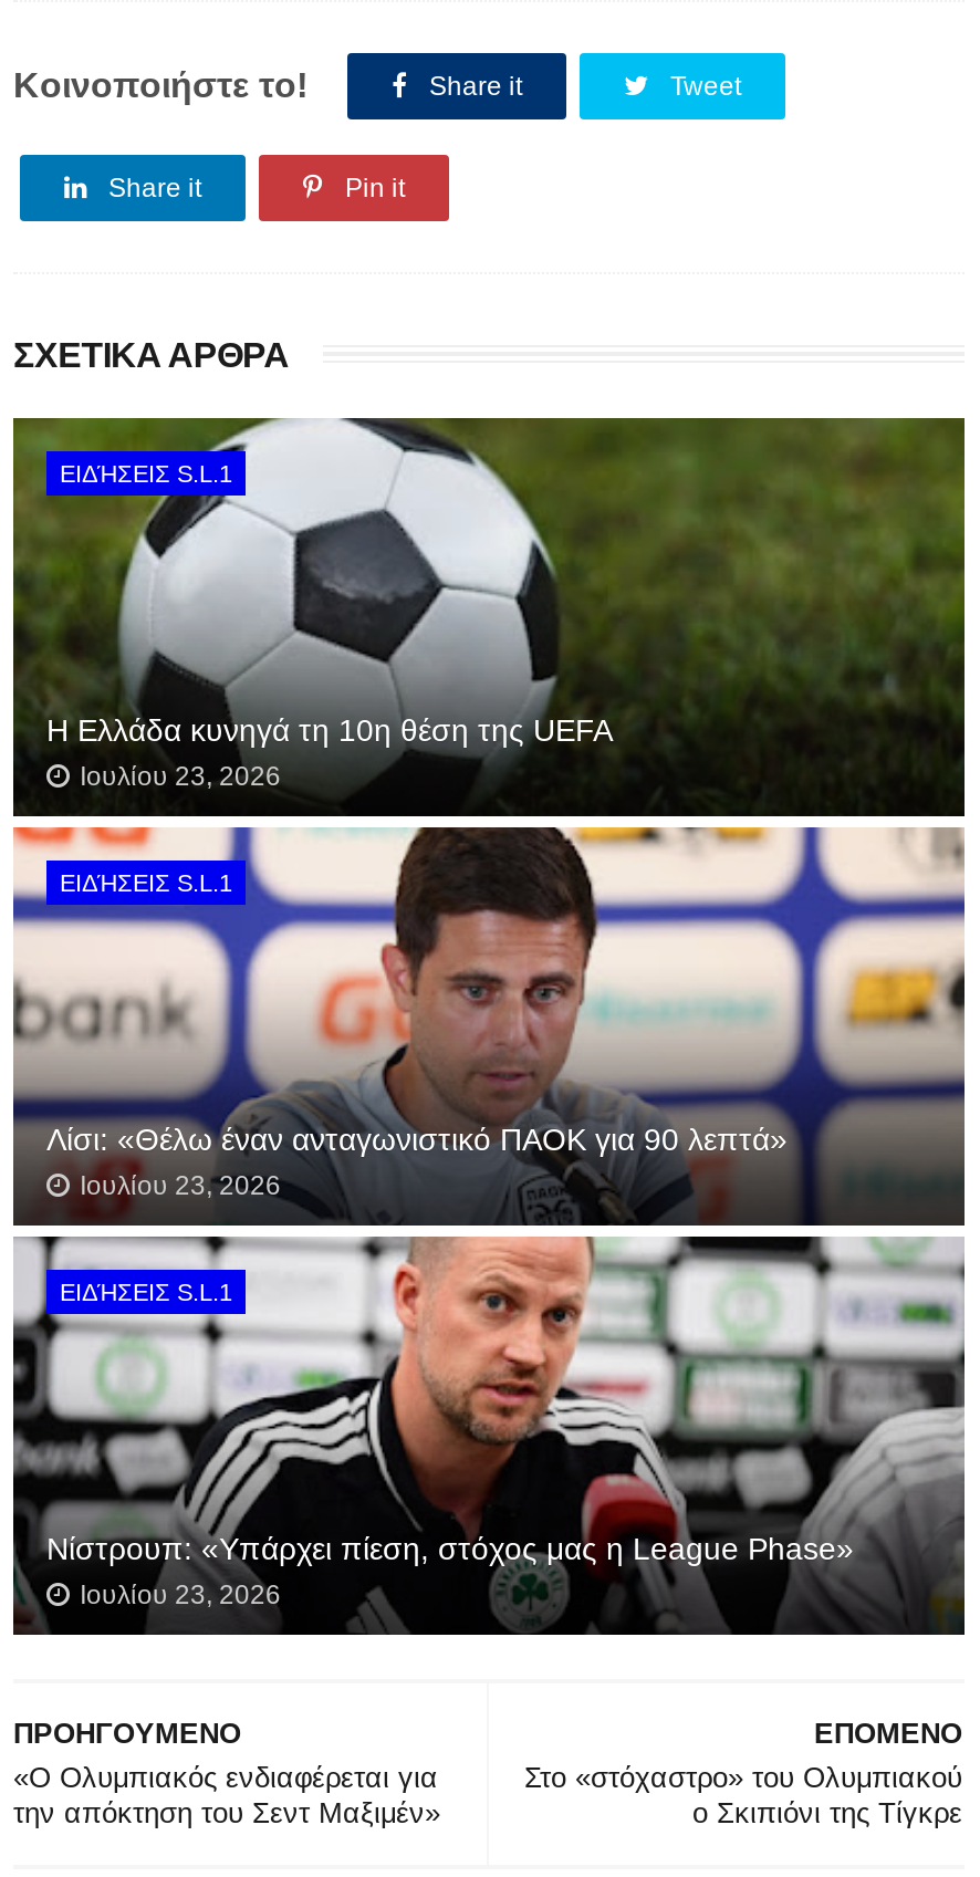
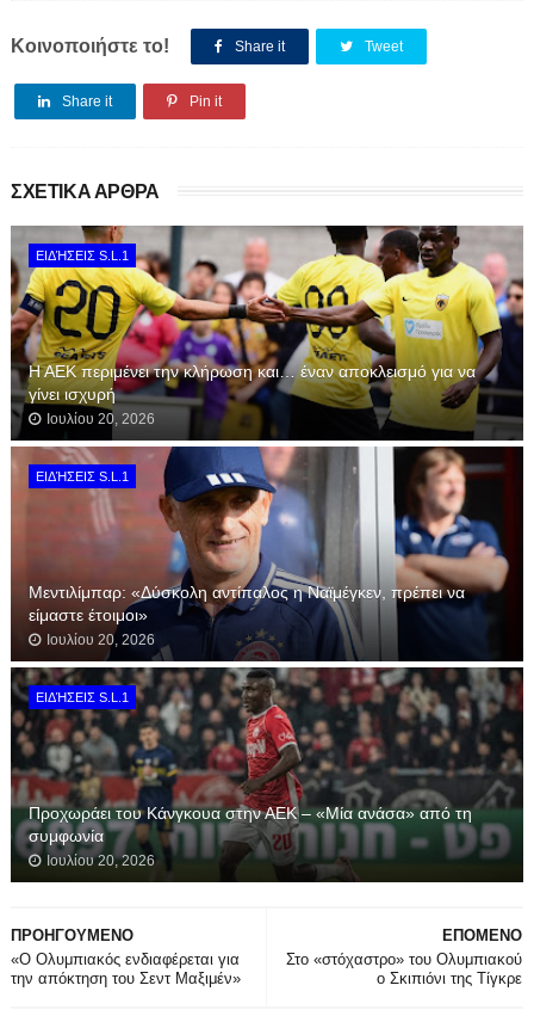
[11,416,967,1633] [image] | Η Ελλάδα κυνηγά τη 10η θέση της UEFA | Ιουλίου 23, 2026 -> [10,224,524,881] [image] | Η ΑΕΚ περιμένει την κλήρωση και… έναν αποκλεισμό για να | γίνει ισχυρή | Ιουλίου 20, 2026
[46,1120,788,1200] Λίσι: «Θέλω έναν ανταγωνιστικό ΠΑΟΚ για 90 λεπτά» | Ιουλίου 23, 2026 -> [29,582,465,648] Μεντιλίμπαρ: «Δύσκολη αντίπαλος η Ναϊμέγκεν, πρέπει να | είμαστε έτοιμοι» | Ιουλίου 20, 2026
[46,1530,854,1609] Νίστρουπ: «Υπάρχει πίεση, στόχος μας η League Phase» | Ιουλίου 23, 2026 -> [29,803,472,869] Προχωράει του Κάνγκουα στην ΑΕΚ – «Μία ανάσα» από τη | συμφωνία | Ιουλίου 20, 2026

